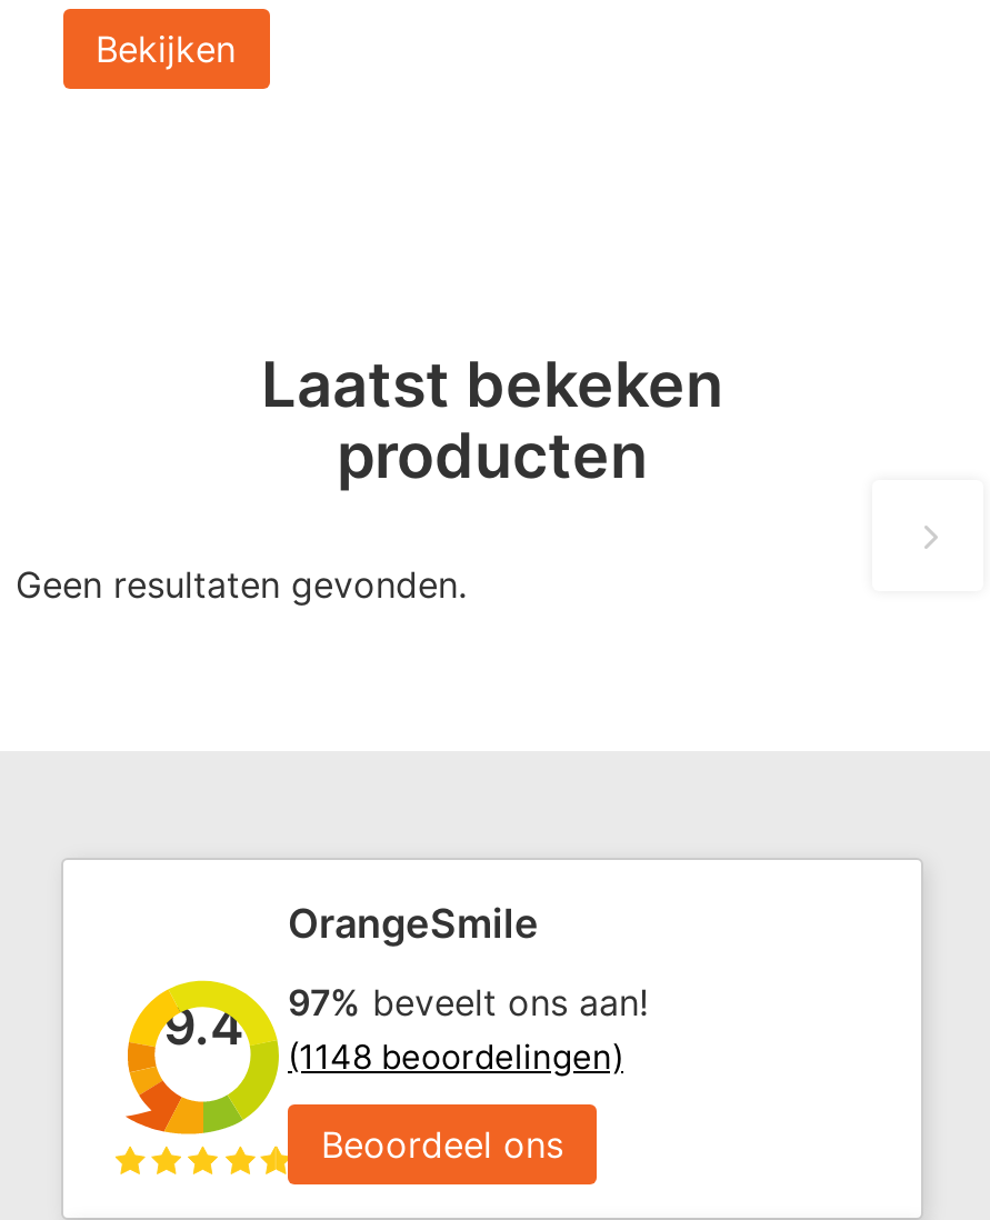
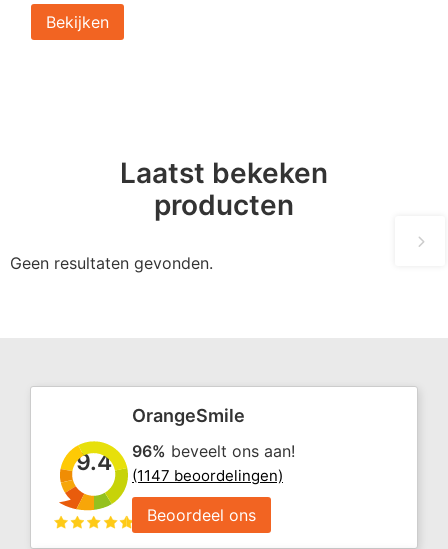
[288,979,648,1024] 97% beveelt ons aan! -> [132,441,295,461] 96% beveelt ons aan!
[288,1035,623,1077] (1148 beoordelingen) -> [132,466,283,485] (1147 beoordelingen)

